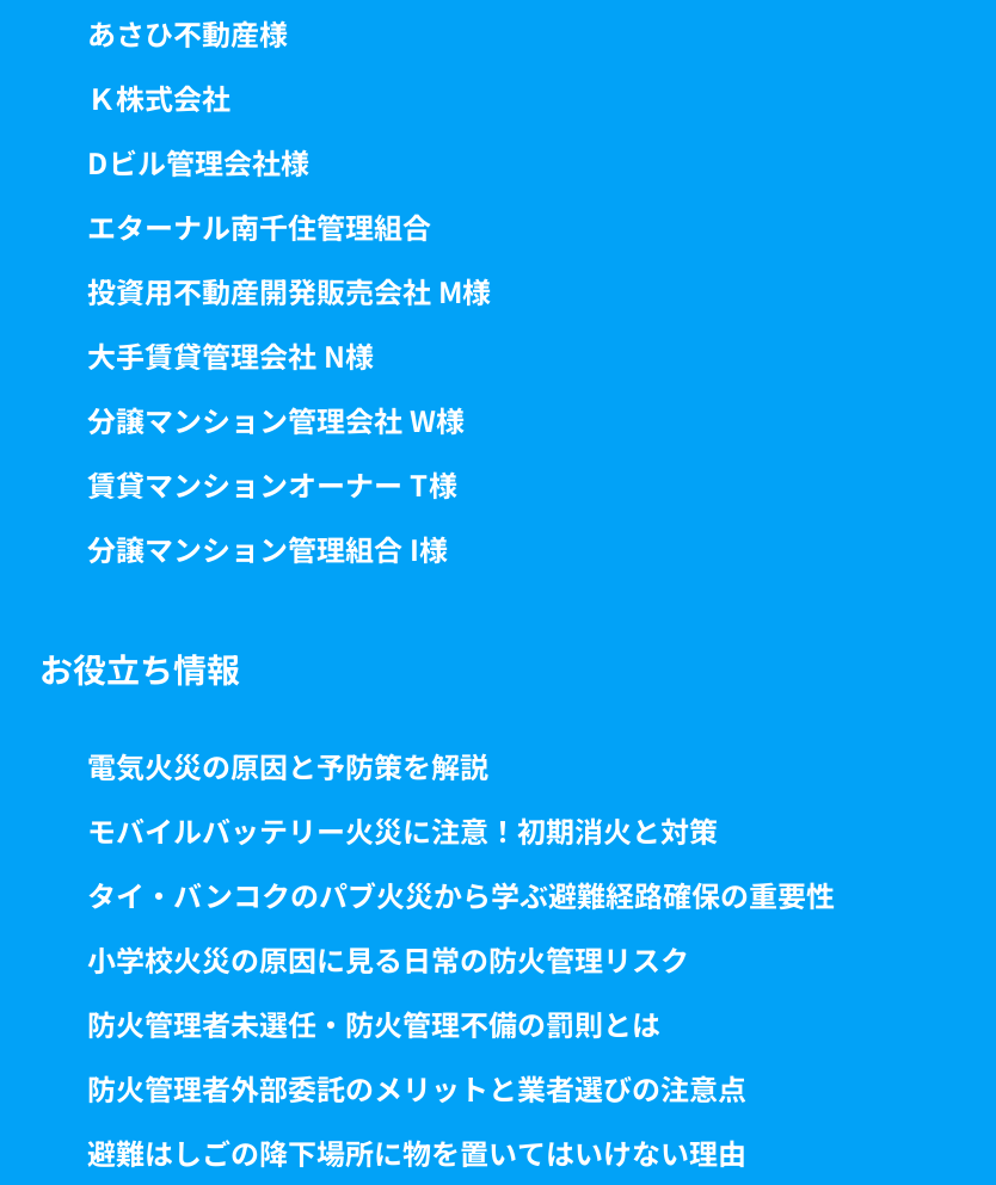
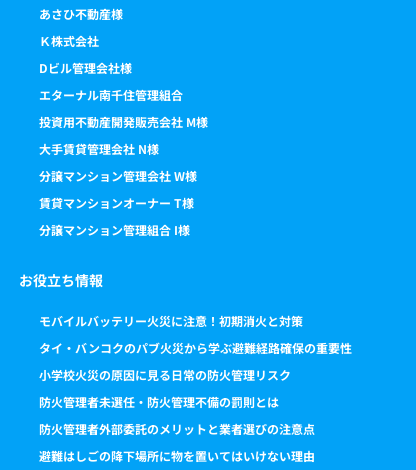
[87,745,488,786] 電気火災の原因と予防策を解説 -> none

